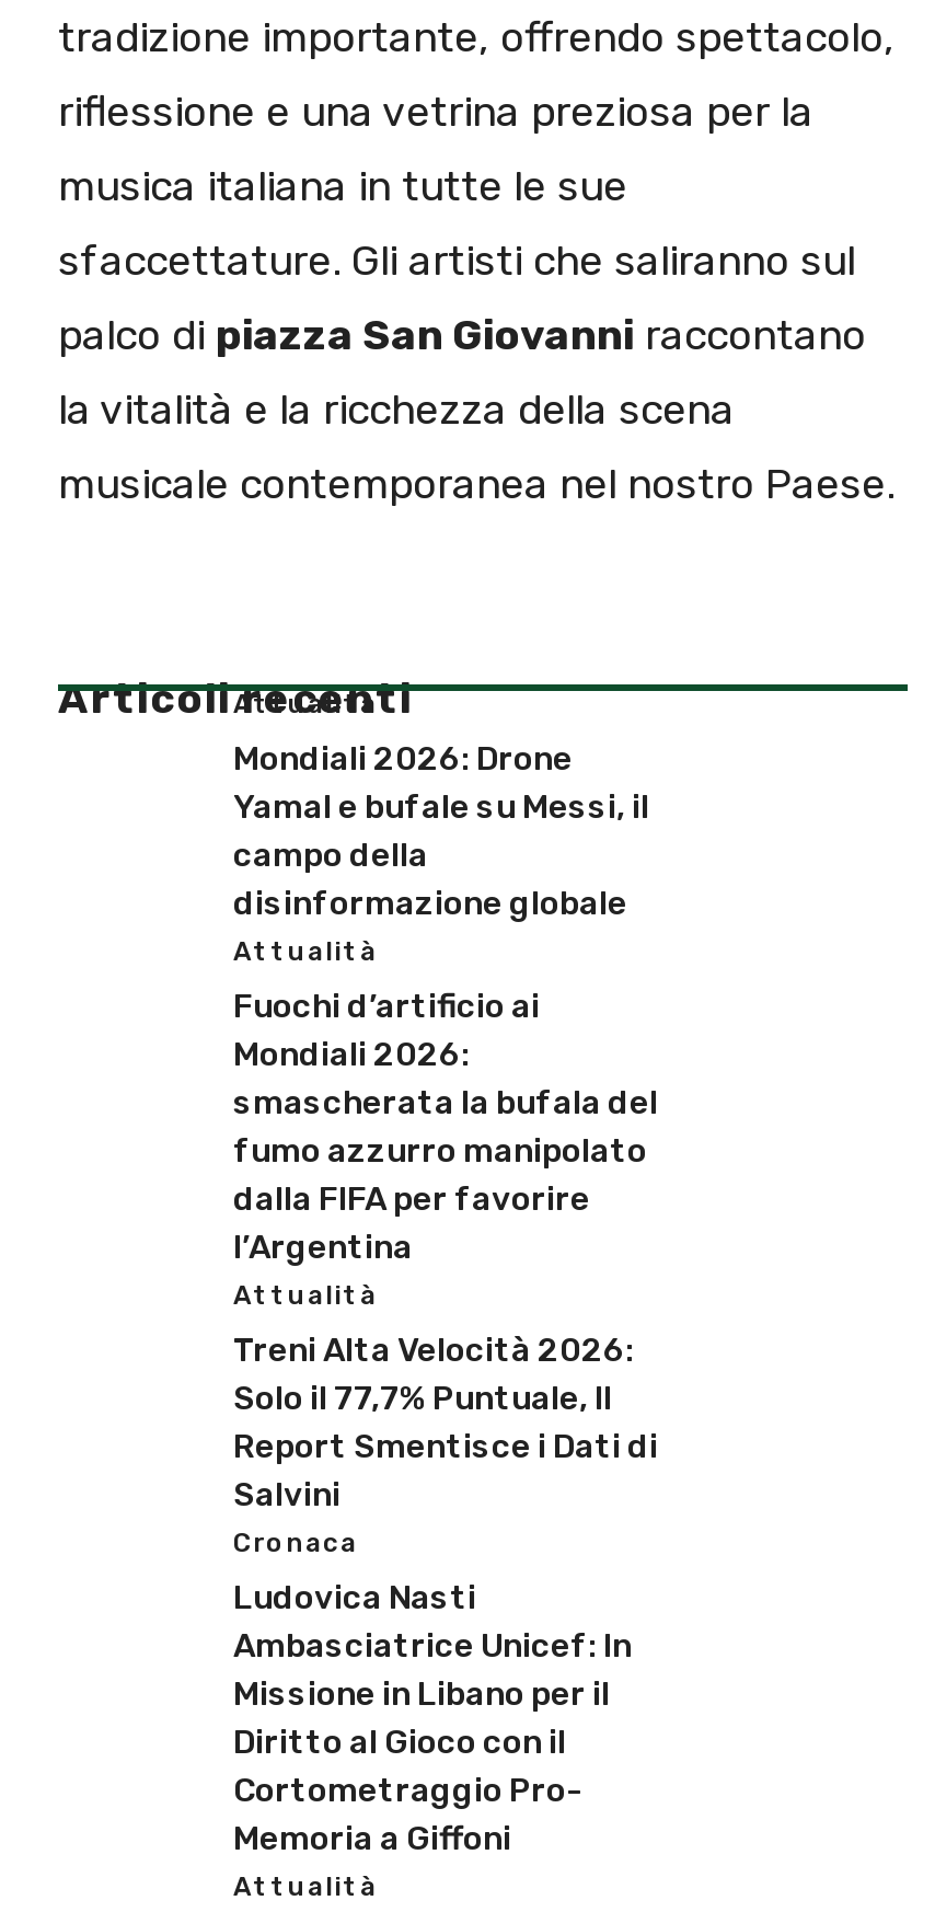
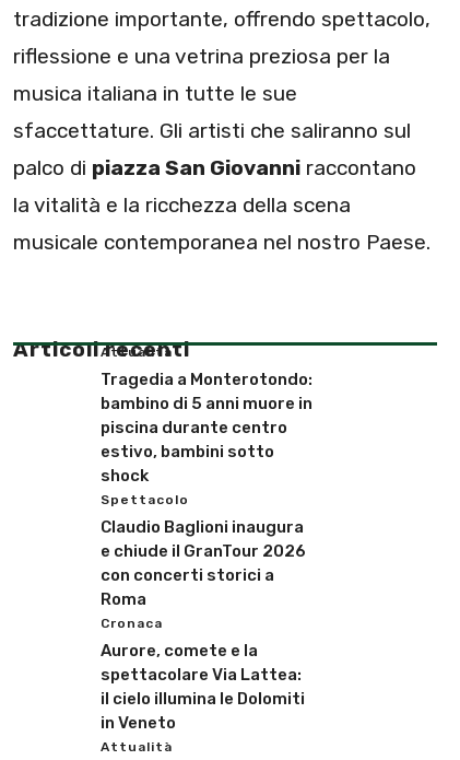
[233,739,658,1514] Mondiali 2026: Drone | Yamal e bufale su Messi, il | campo della | disinformazione globale | Attualità | Fuochi d’artificio ai | Mondiali 2026: | smascherata la bufala del | fumo azzurro manipolato | dalla FIFA per favorire | l’Argentina | Attualità | Treni Alta Velocità 2026: | Solo il 77,7% Puntuale, Il | Report Smentisce i Dati di | Salvini -> [101,370,312,609] Tragedia a Monterotondo: | bambino di 5 anni muore in | piscina durante centro | estivo, bambini sotto | shock | Spettacolo | Claudio Baglioni inaugura | e chiude il GranTour 2026 | con concerti storici a | Roma
[233,1578,632,1858] Ludovica Nasti | Ambasciatrice Unicef: In | Missione in Libano per il | Diritto al Gioco con il | Cortometraggio Pro- | Memoria a Giffoni -> [101,641,305,733] Aurore, comete e la | spettacolare Via Lattea: | il cielo illumina le Dolomiti | in Veneto

